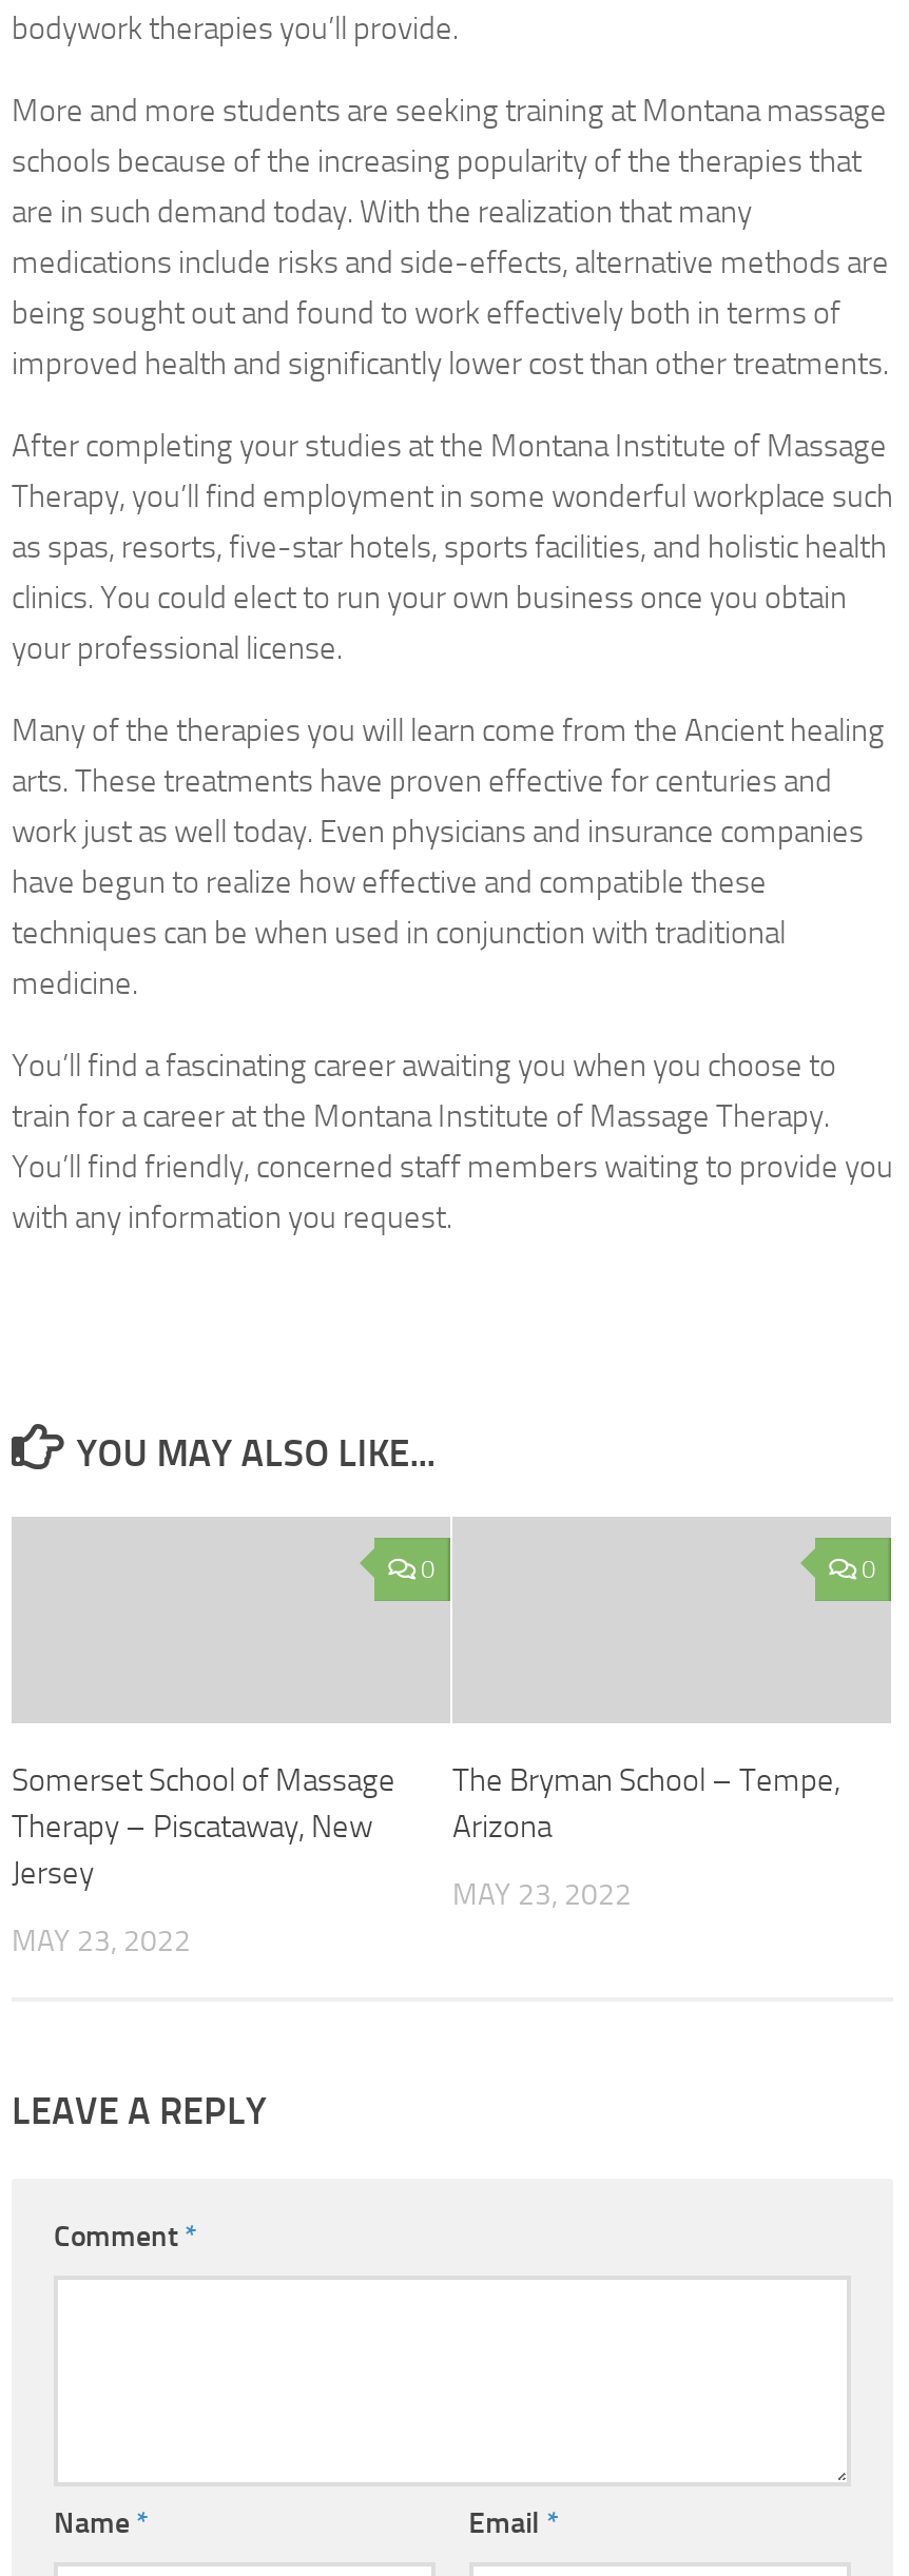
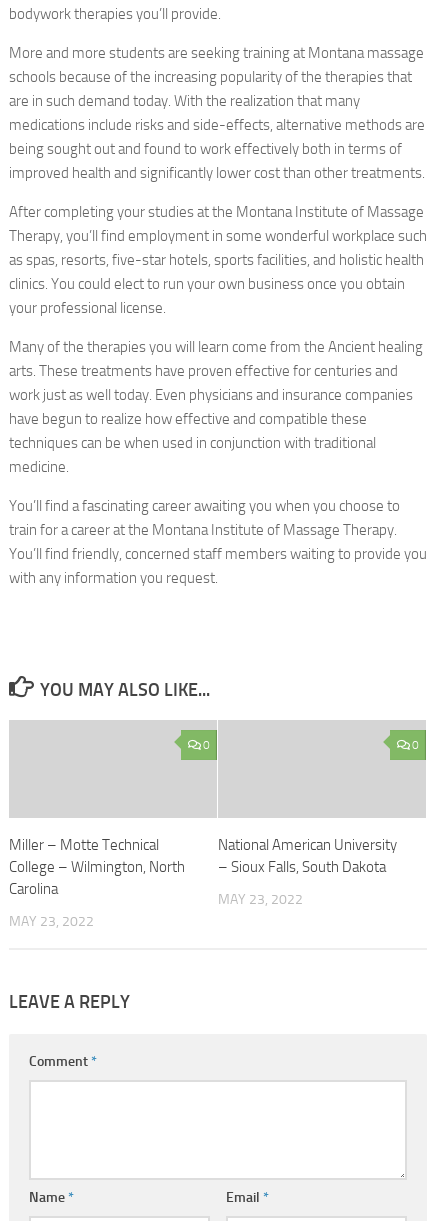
[12,1761,395,1892] Somerset School of Massage | Therapy – Piscataway, New | Jersey -> [9,836,185,898] Miller – Motte Technical | College – Wilmington, North | Carolina
[452,1761,840,1846] The Bryman School – Tempe, | Arizona -> [218,836,397,876] National American University | – Sioux Falls, South Dakota

